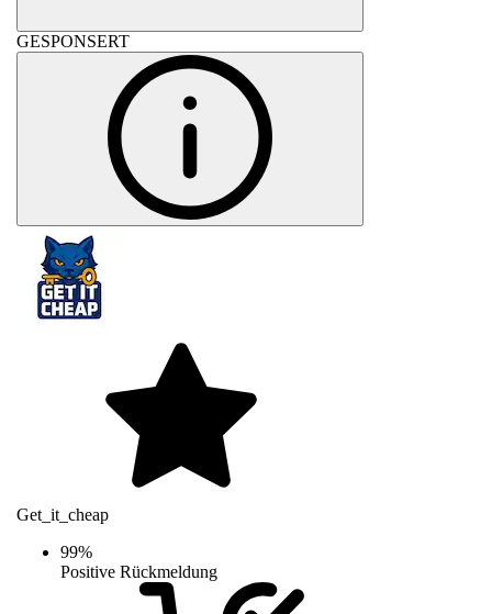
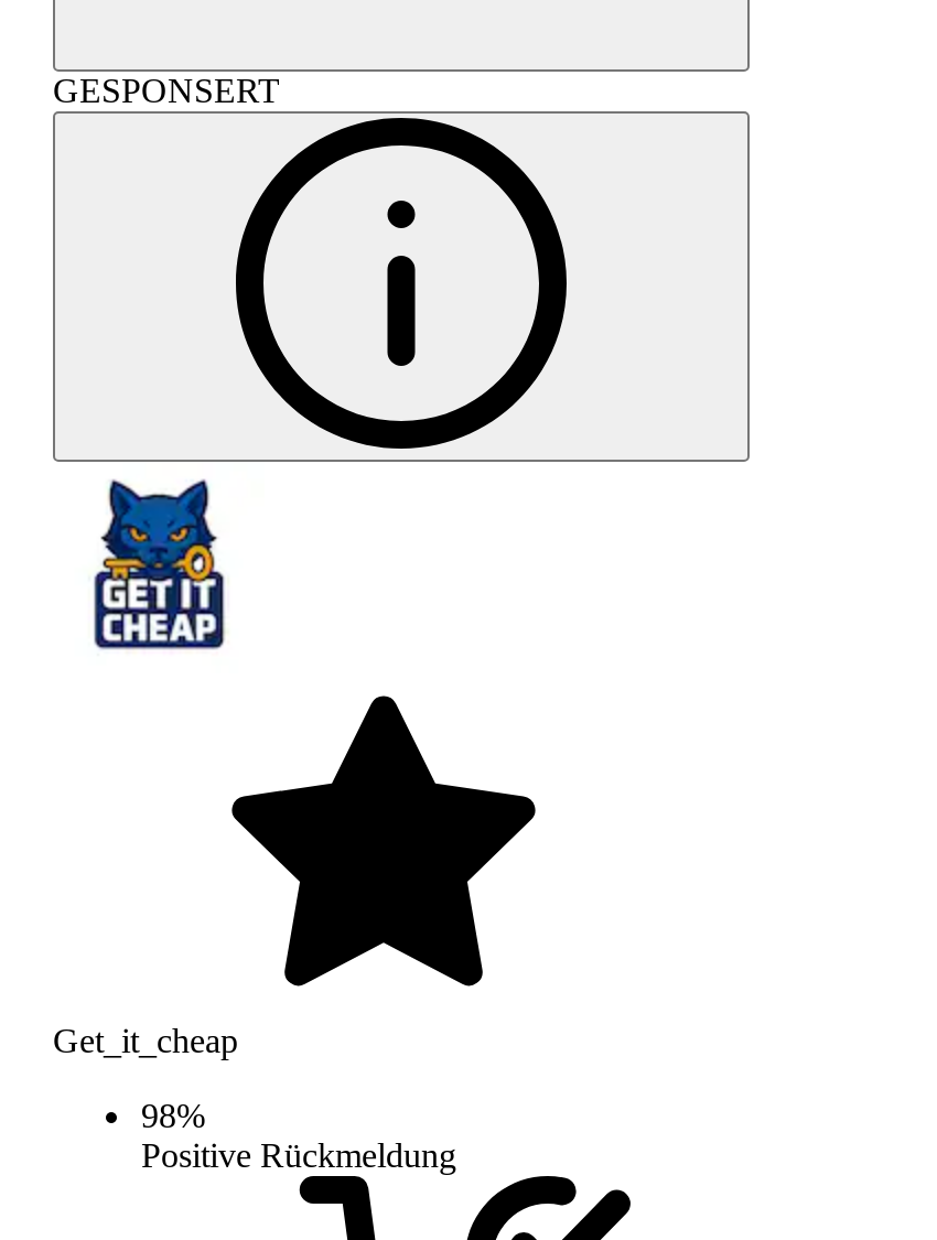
[60,542,92,561] 99% -> [141,1096,205,1134] 98%

